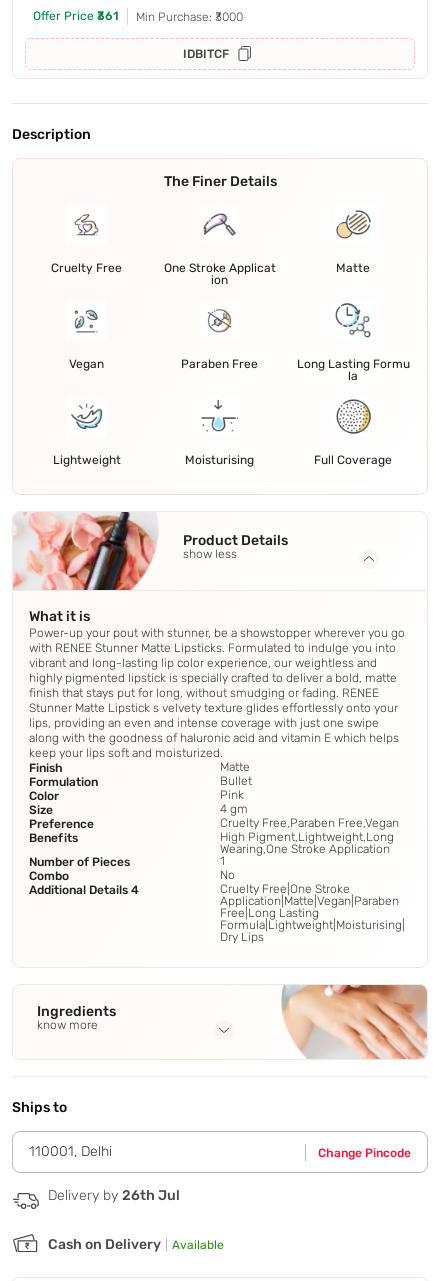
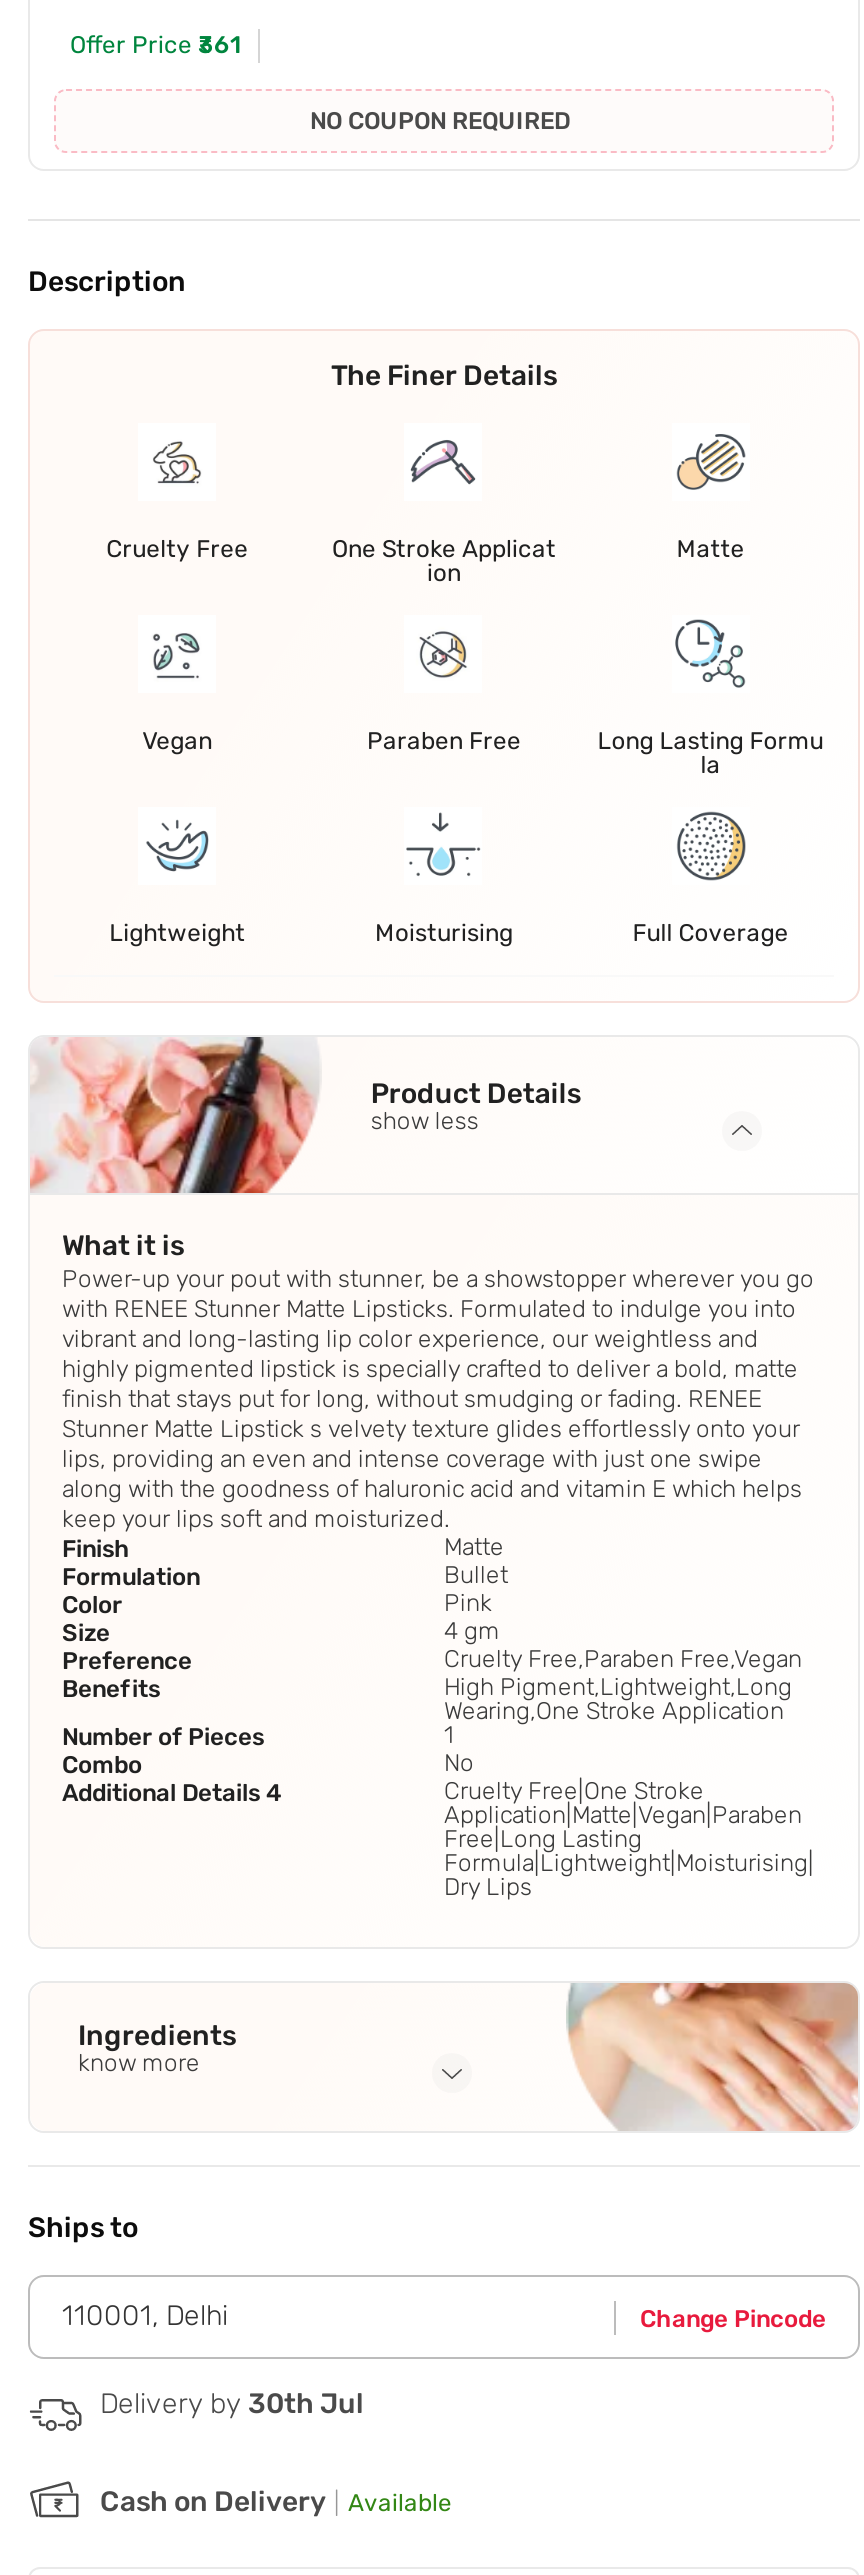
[136,10,243,61] Min Purchase: ₹3000 | IDBITCF -> [310,108,570,136] NO COUPON REQUIRED
[48,1187,180,1204] Delivery by 26th Jul -> [100,2387,364,2421] Delivery by 30th Jul

